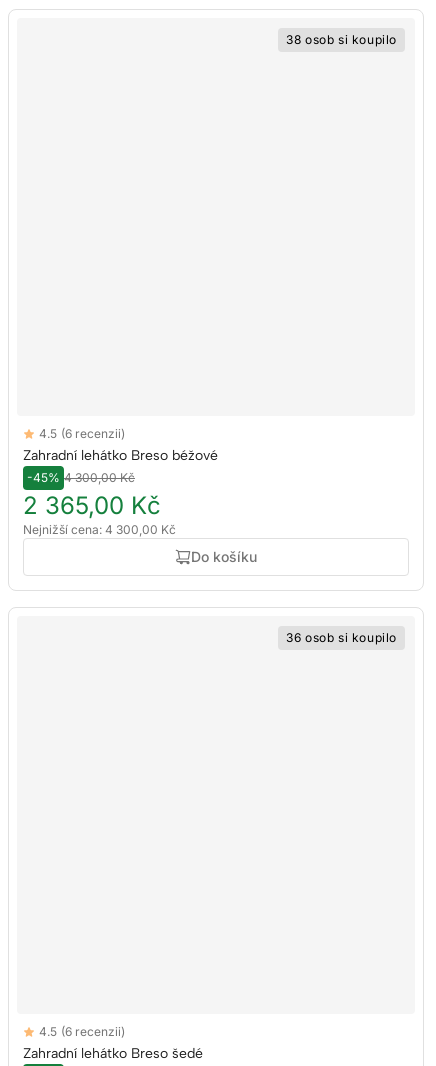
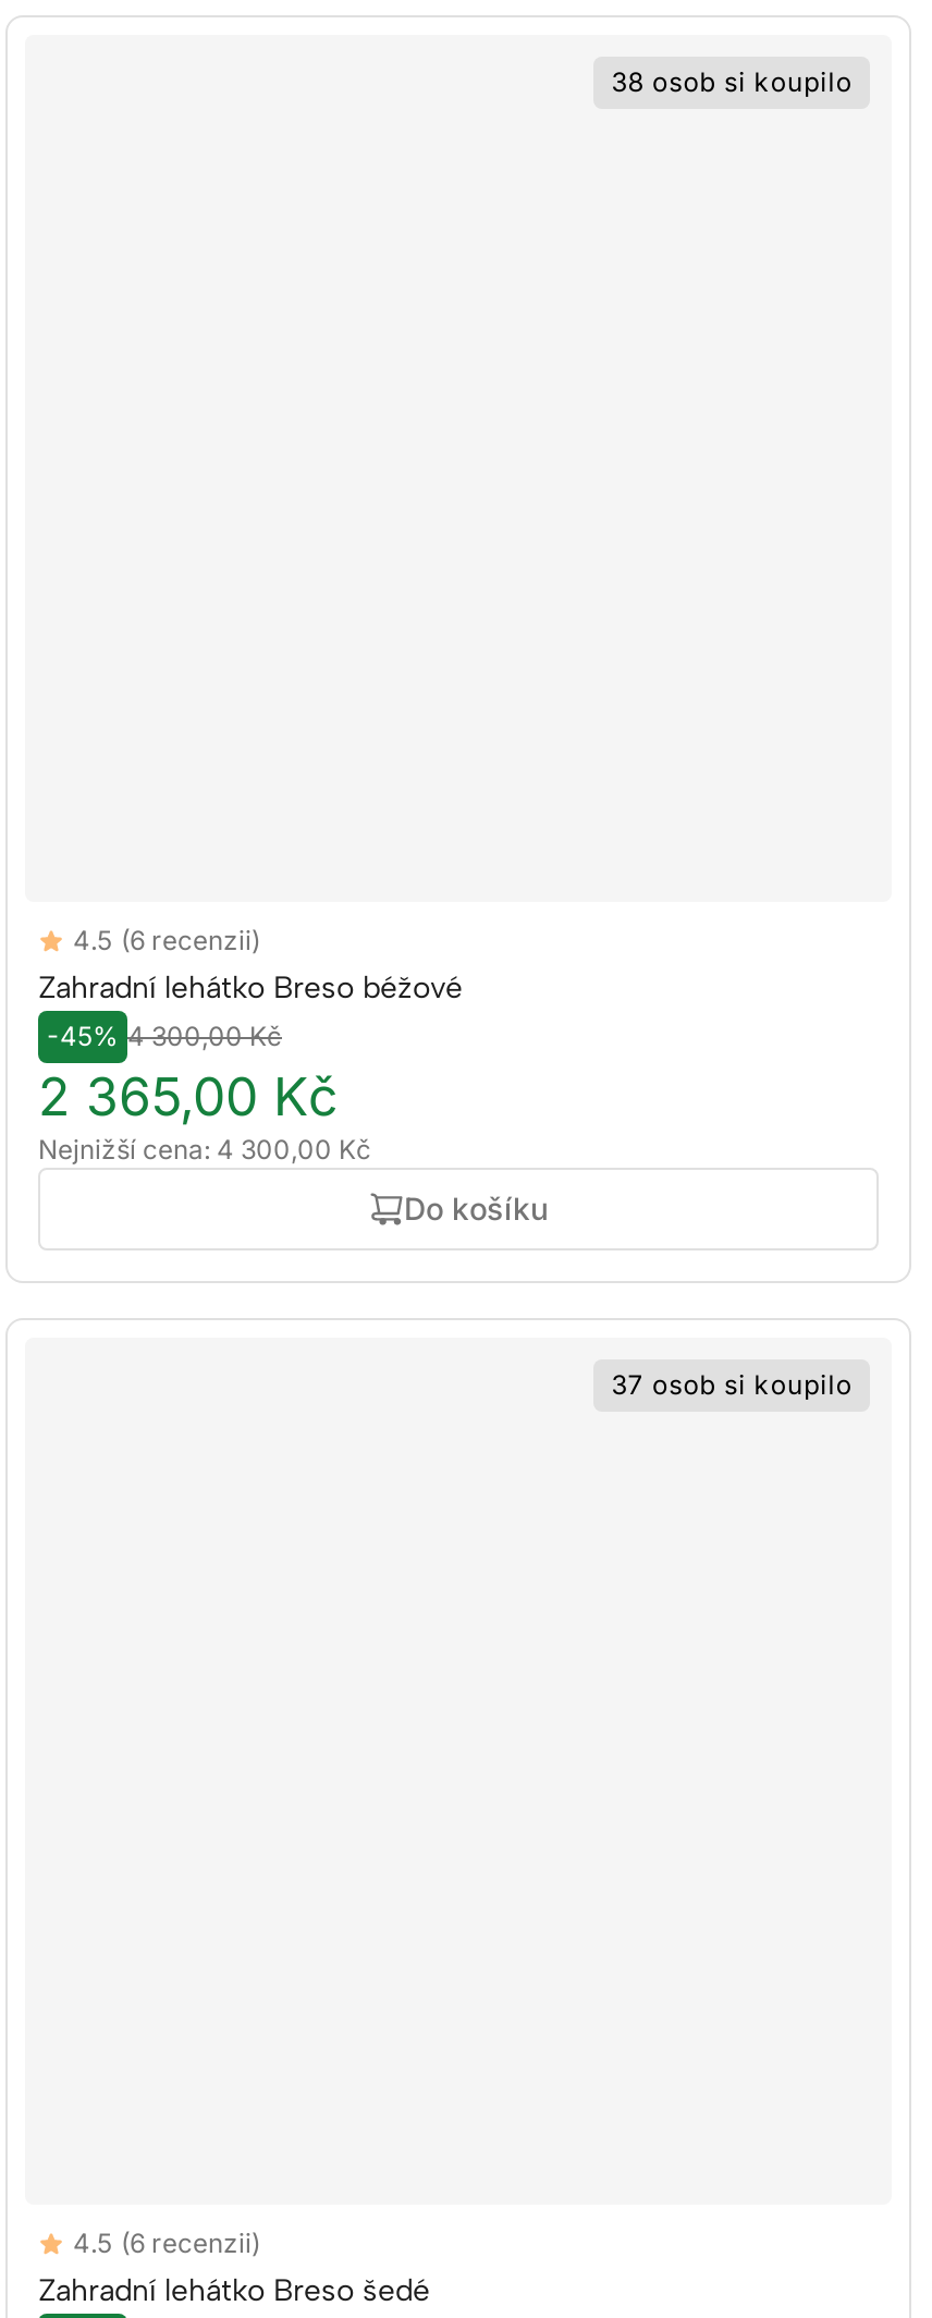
[286,630,397,645] 36 osob si koupilo -> [611,1368,853,1401] 37 osob si koupilo

